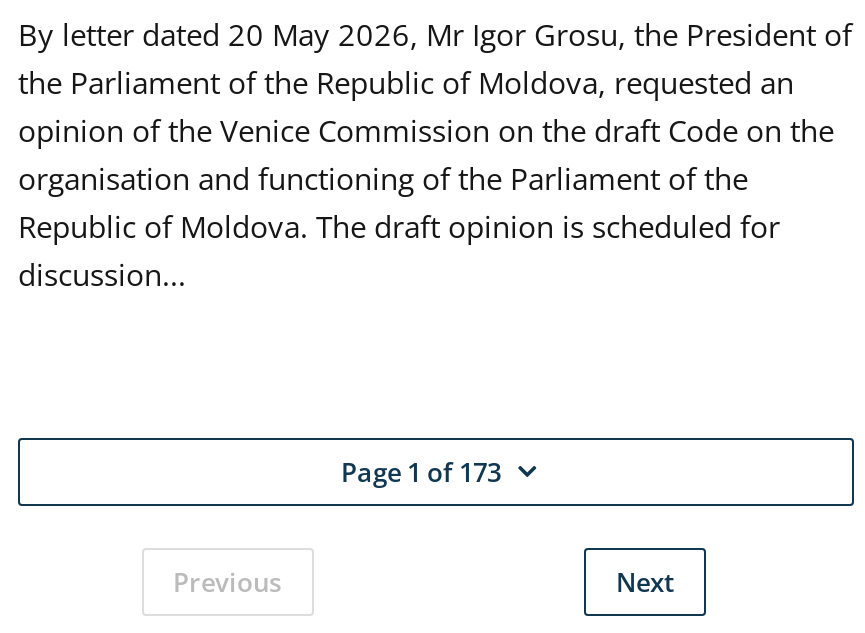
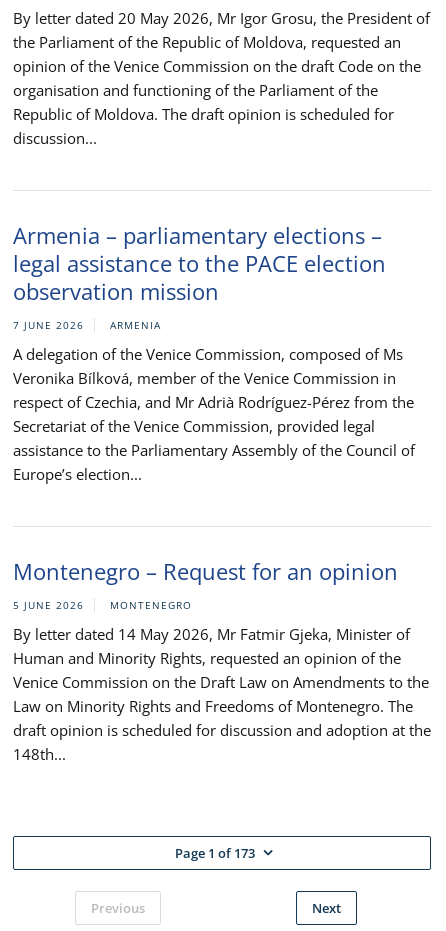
none -> [13,220,431,764] Armenia – parliamentary elections – | legal assistance to the PACE election | observation mission | 7 JUNE 2026 | ARMENIA | A delegation of the Venice Commission, composed of Ms | Veronika Bílková, member of the Venice Commission in | respect of Czechia, and Mr Adrià Rodríguez-Pérez from the | Secretariat of the Venice Commission, provided legal | assistance to the Parliamentary Assembly of the Council of | Europe’s election... | Montenegro – Request for an opinion | 5 JUNE 2026 | MONTENEGRO | By letter dated 14 May 2026, Mr Fatmir Gjeka, Minister of | Human and Minority Rights, requested an opinion of the | Venice Commission on the Draft Law on Amendments to the | Law on Minority Rights and Freedoms of Montenegro. The | draft opinion is scheduled for discussion and adoption at the | 148th...

